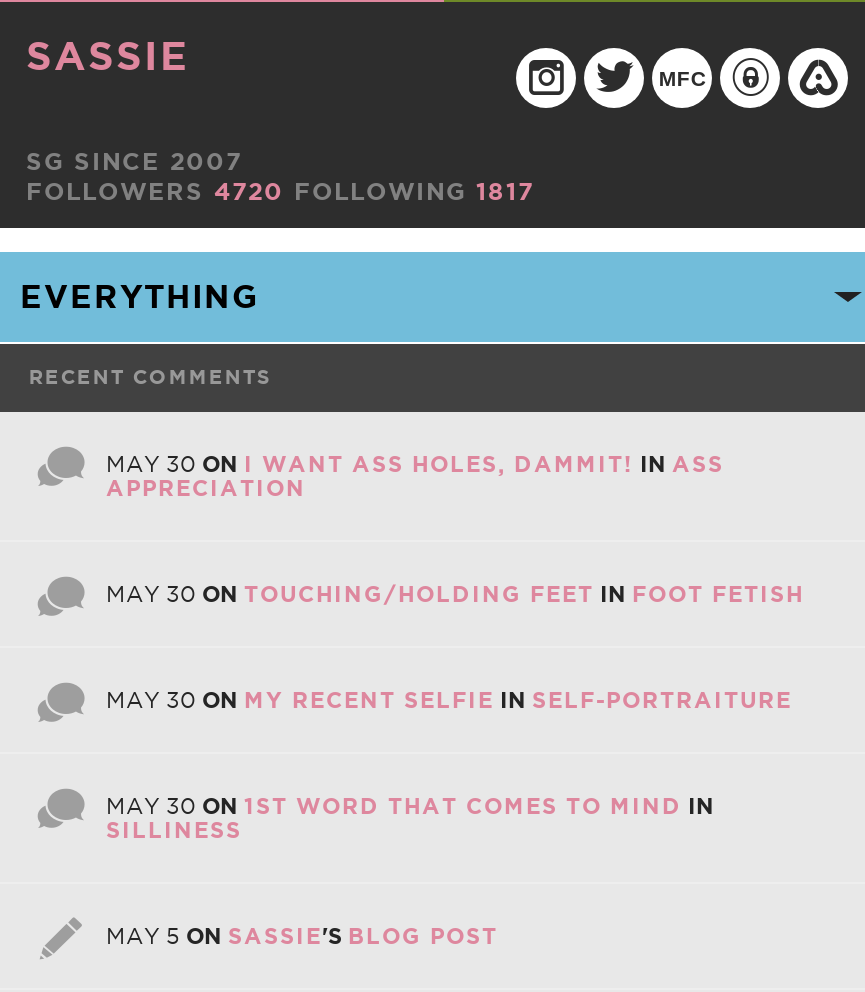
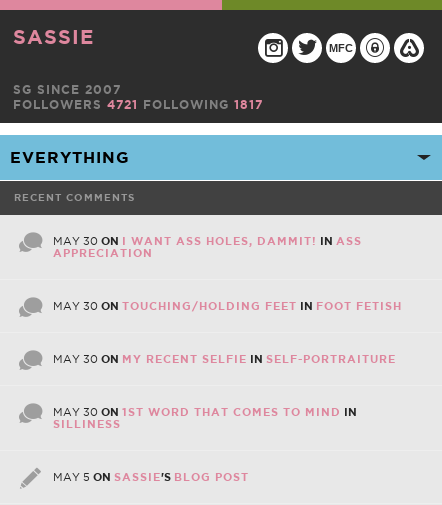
[26,178,534,204] FOLLOWERS 4720 FOLLOWING 1817 -> [13,98,263,111] FOLLOWERS 4721 FOLLOWING 1817

